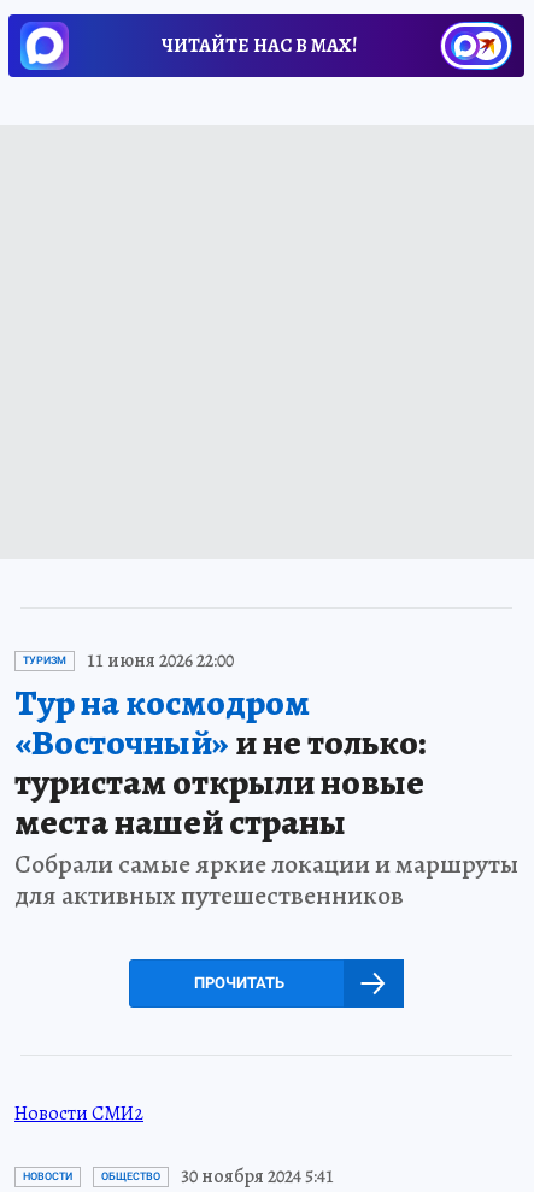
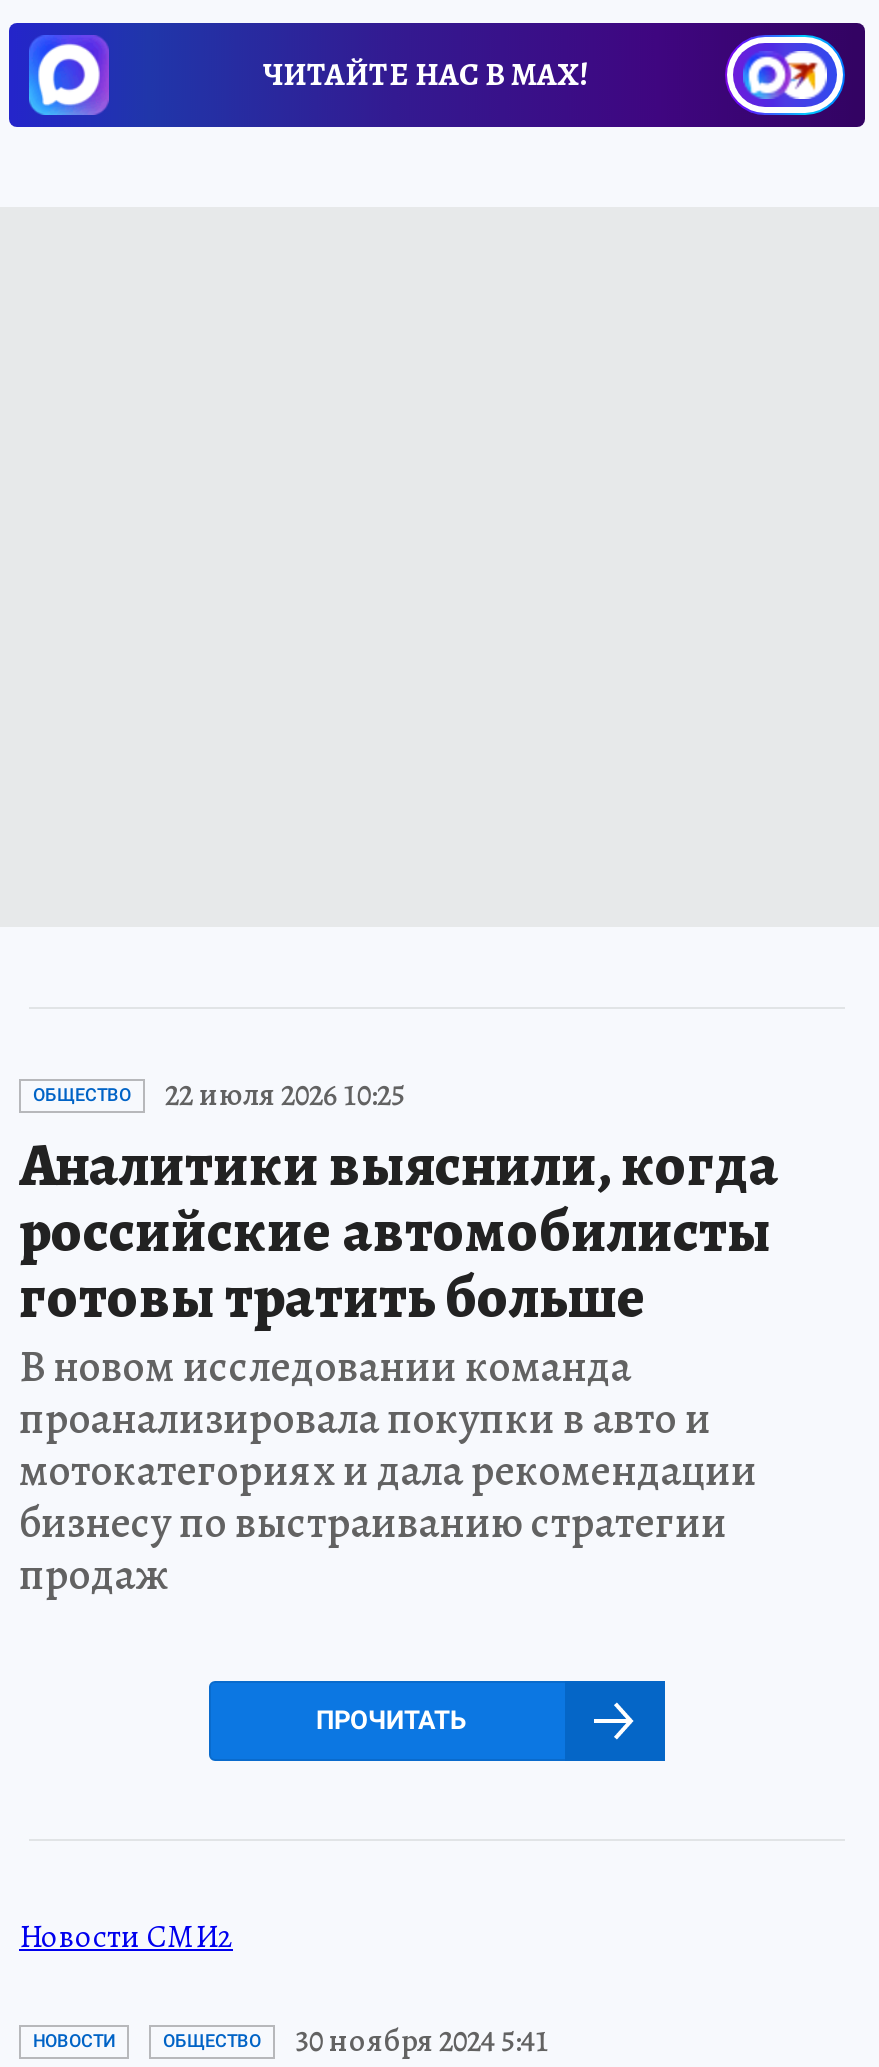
[14,647,518,914] ТУРИЗМ | 11 июня 2026 22:00 | Тур на космодром | «Восточный»и не только: | туристам открыли новые | места нашей страны | Собрали самые яркие локации и маршруты | для активных путешественников -> [19,1073,779,1605] ОБЩЕСТВО | 22 июля 2026 10:25 | Аналитики выяснили, когда | российские автомобилисты | готовы тратить больше | В новом исследовании команда | проанализировала покупки в авто и | мотокатегориях и дала рекомендации | бизнесу по выстраиванию стратегии | продаж

